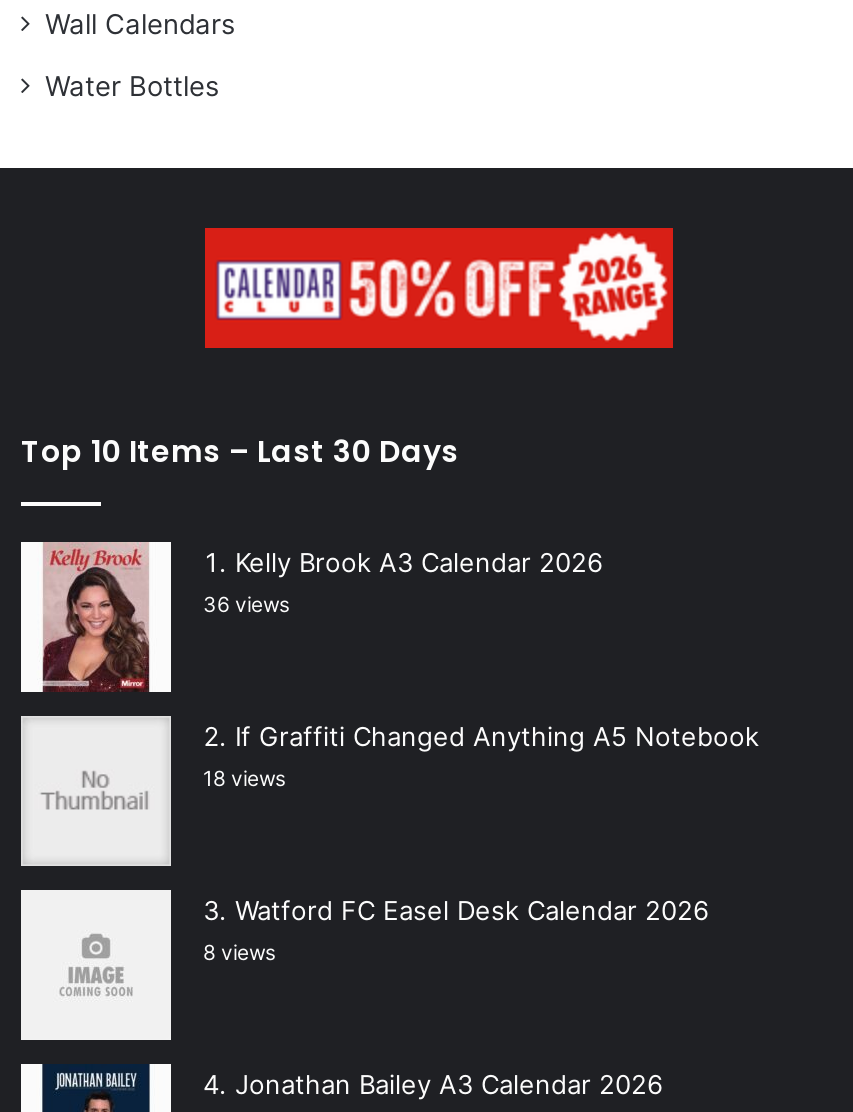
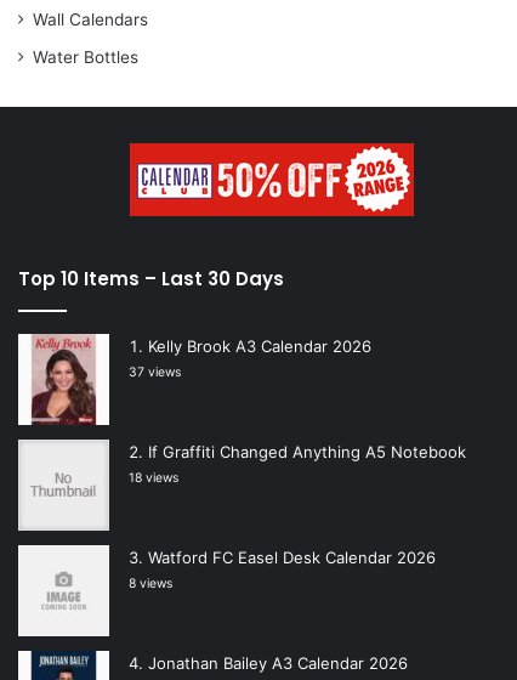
[203,593,289,619] 36 views -> [129,365,181,381] 37 views

